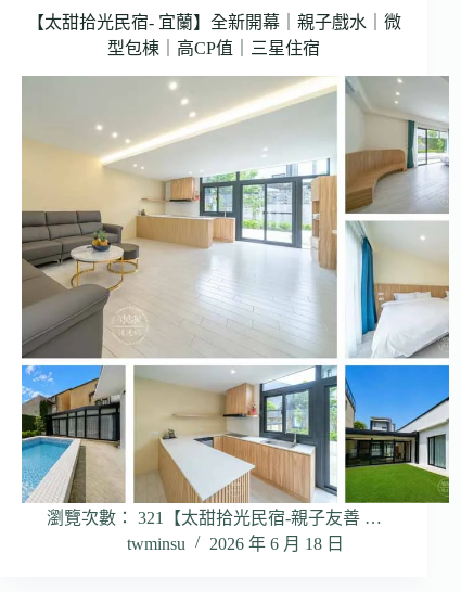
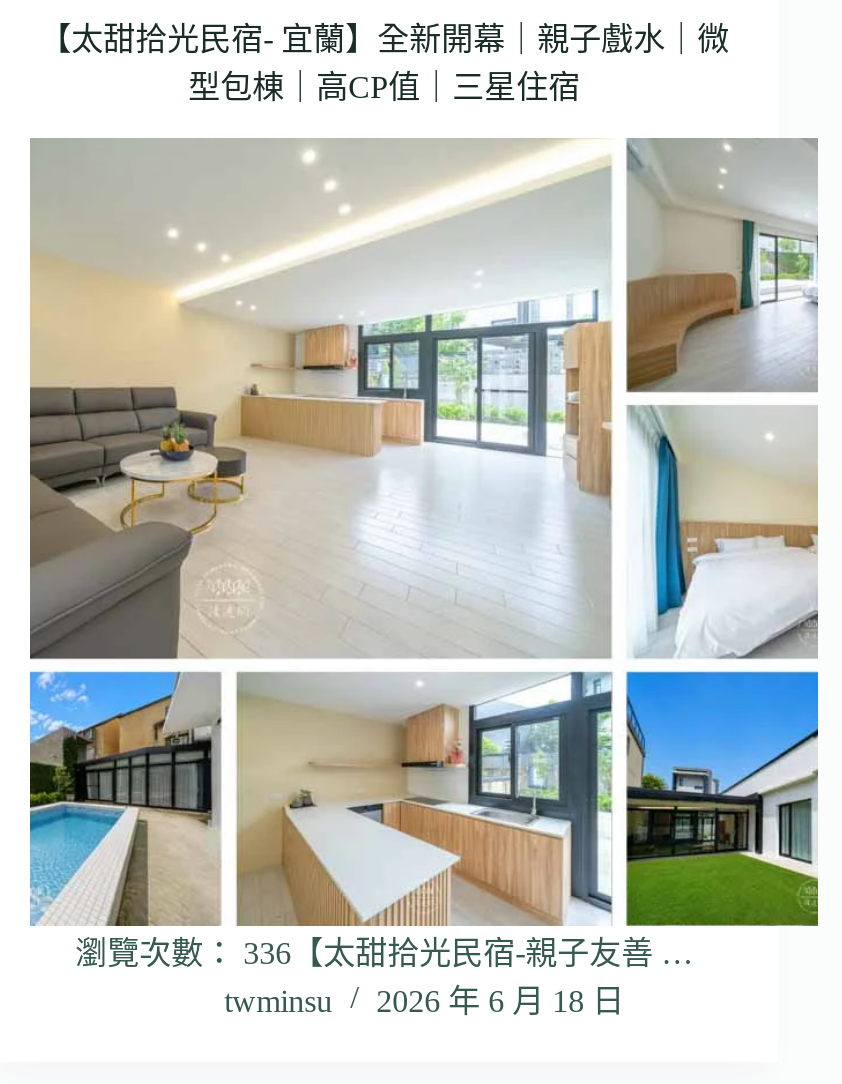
[46,508,381,527] 瀏覽次數： 321【太甜拾光民宿-親子友善 … -> [75,936,693,970] 瀏覽次數： 336【太甜拾光民宿-親子友善 …

